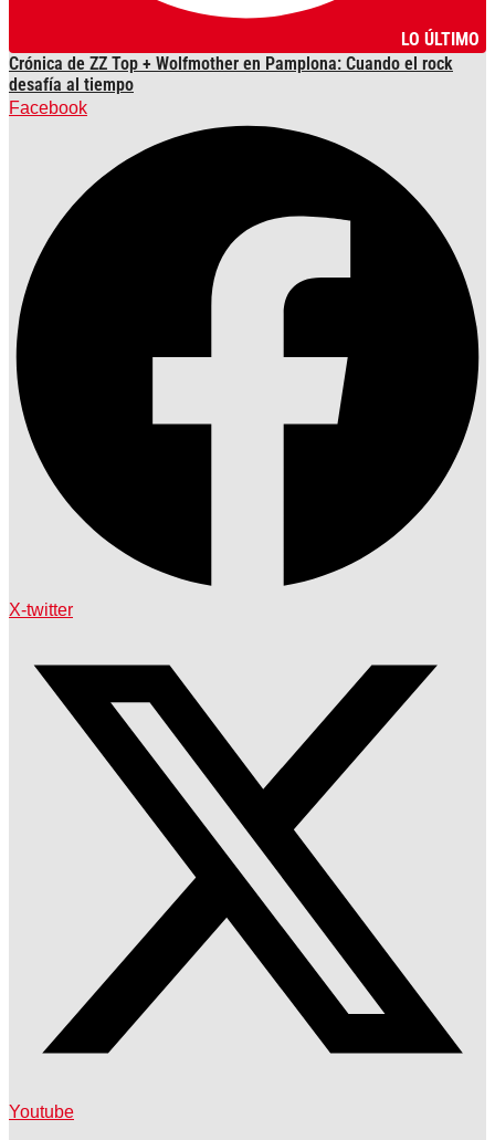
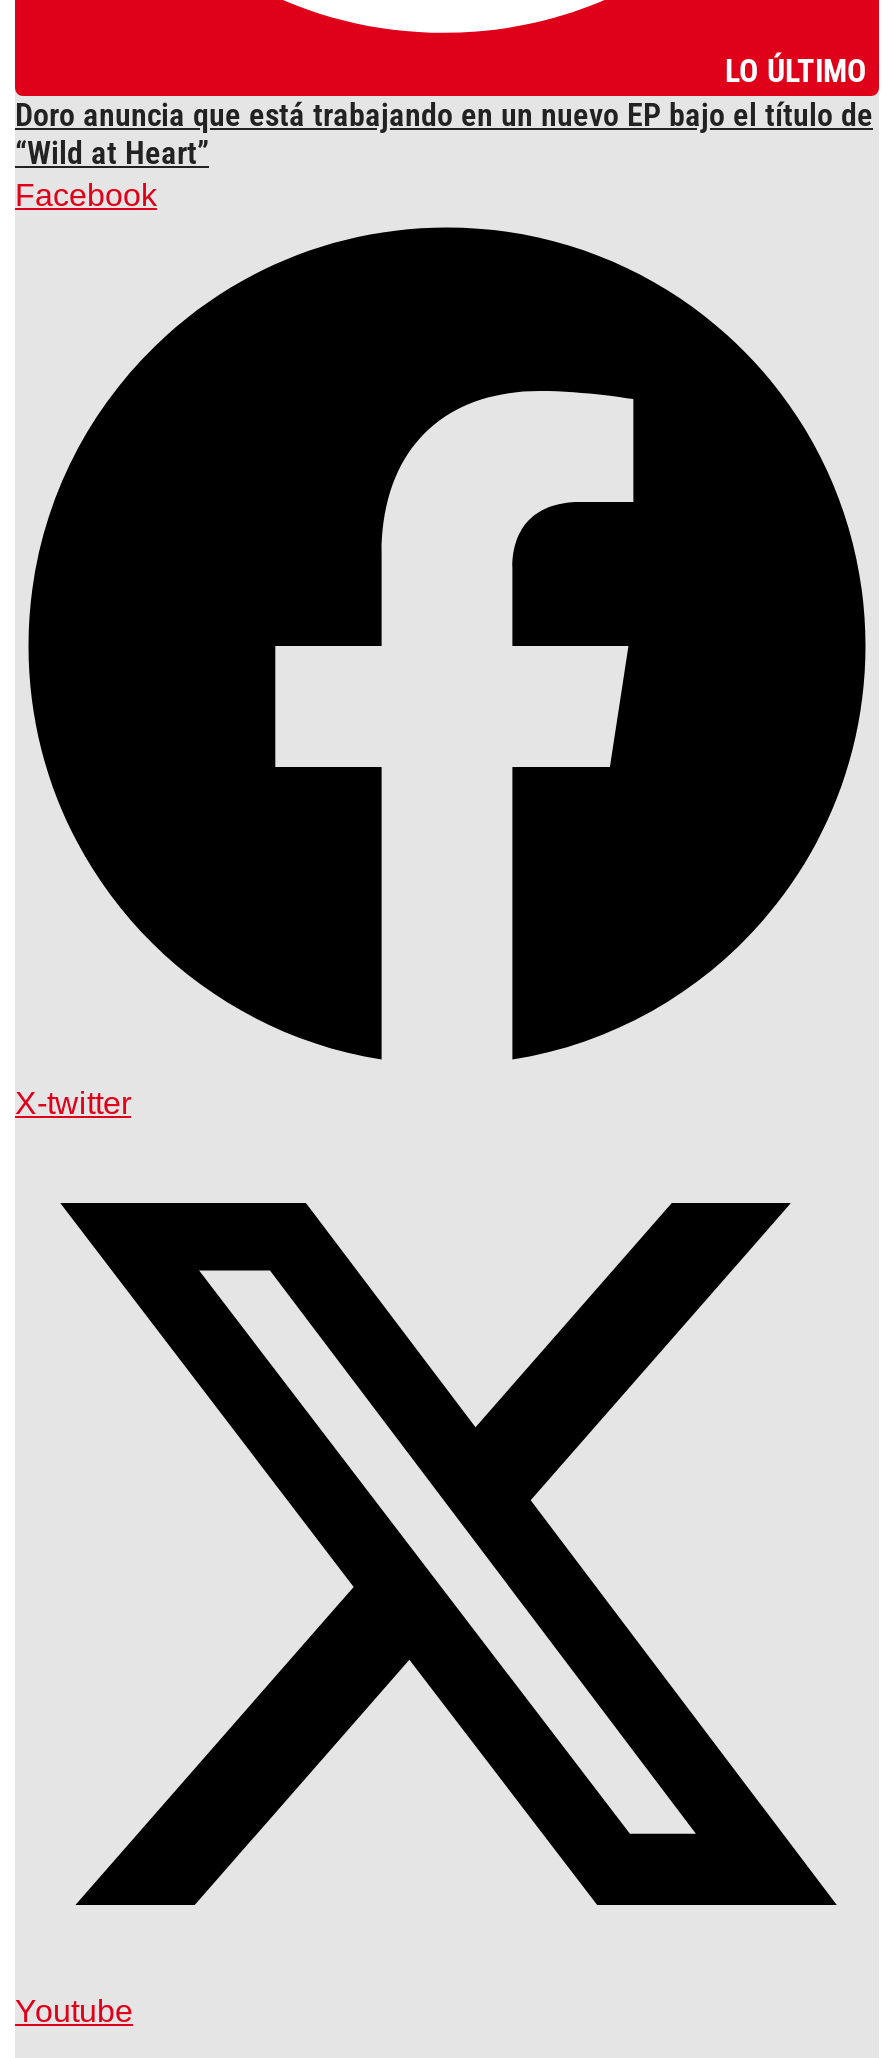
[9,53,453,95] Crónica de ZZ Top + Wolfmother en Pamplona: Cuando el rock | desafía al tiempo -> [15,96,873,172] Doro anuncia que está trabajando en un nuevo EP bajo el título de | “Wild at Heart”

